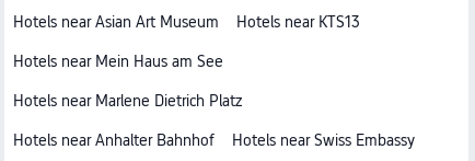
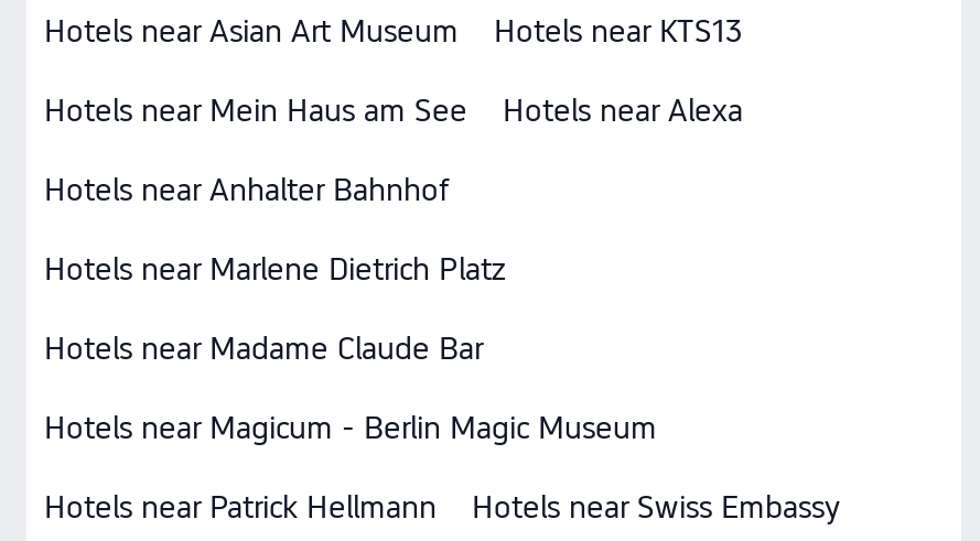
none -> [503,93,743,128] Hotels near Alexa
none -> [44,331,657,524] Hotels near Madame Claude Bar | Hotels near Magicum - Berlin Magic Museum | Hotels near Patrick Hellmann
moved [13,131,215,149] -> [44,172,450,207]: Hotels near Anhalter Bahnhof

